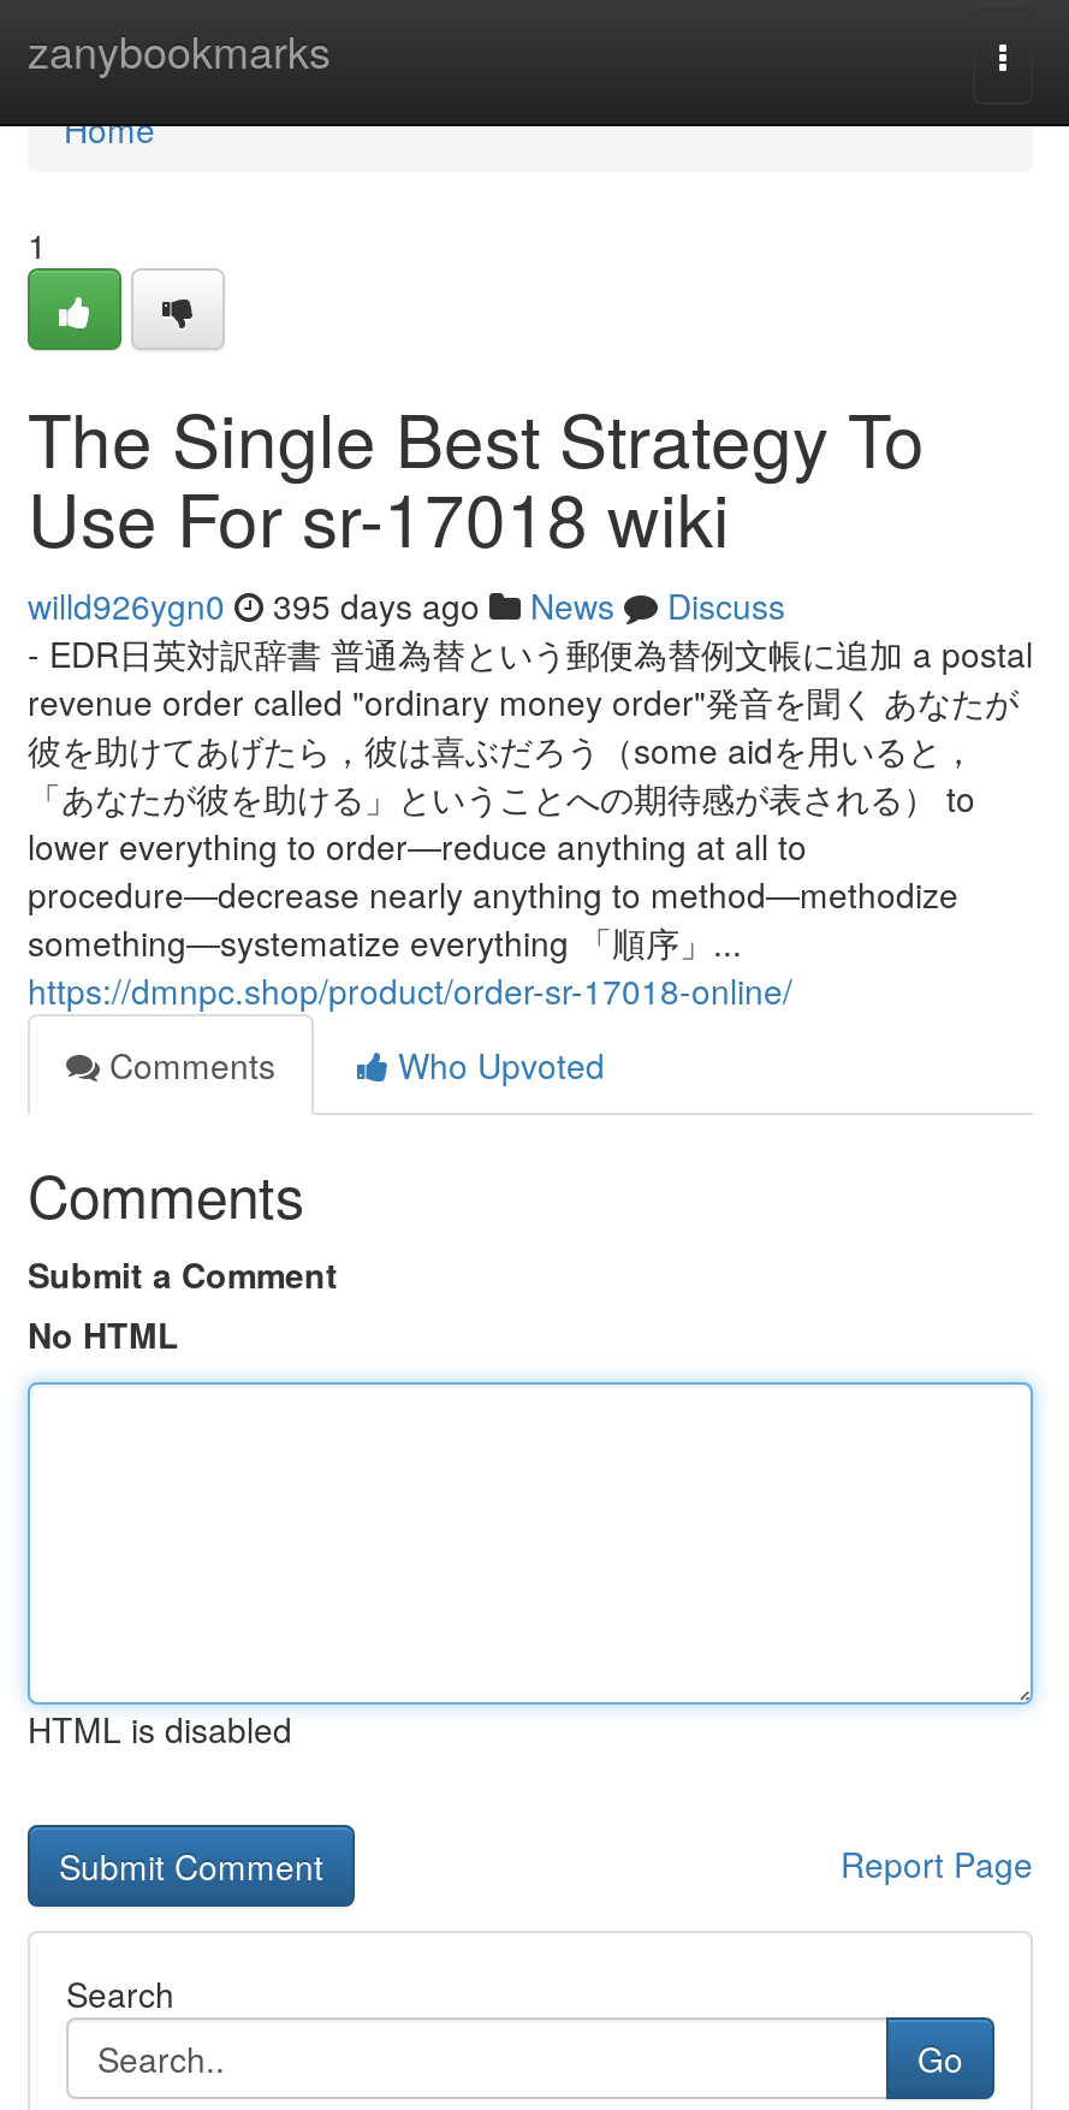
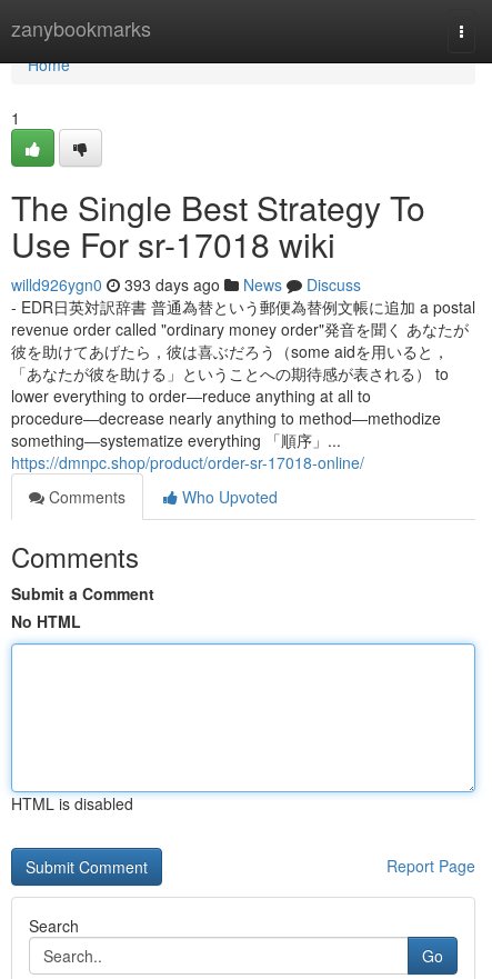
[28,581,785,629] willd926ygn0 395 days ago News Discuss -> [11,273,361,296] willd926ygn0 393 days ago News Discuss

